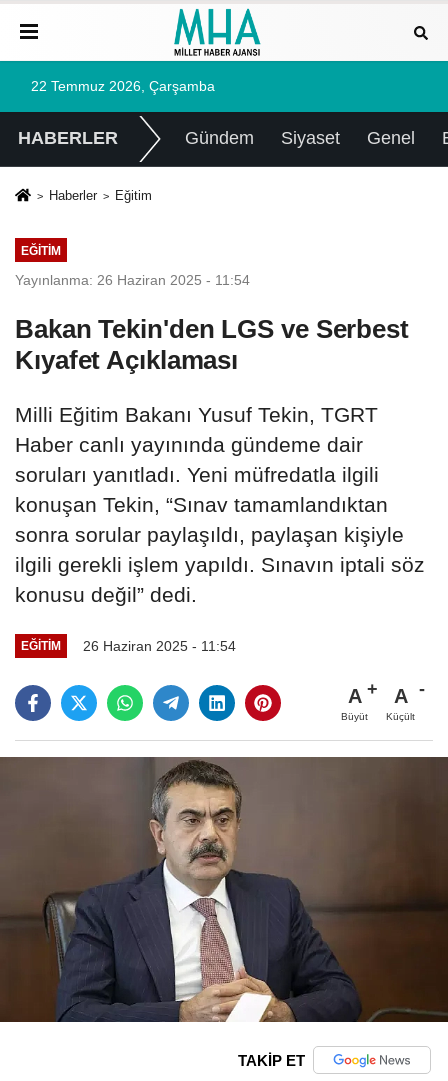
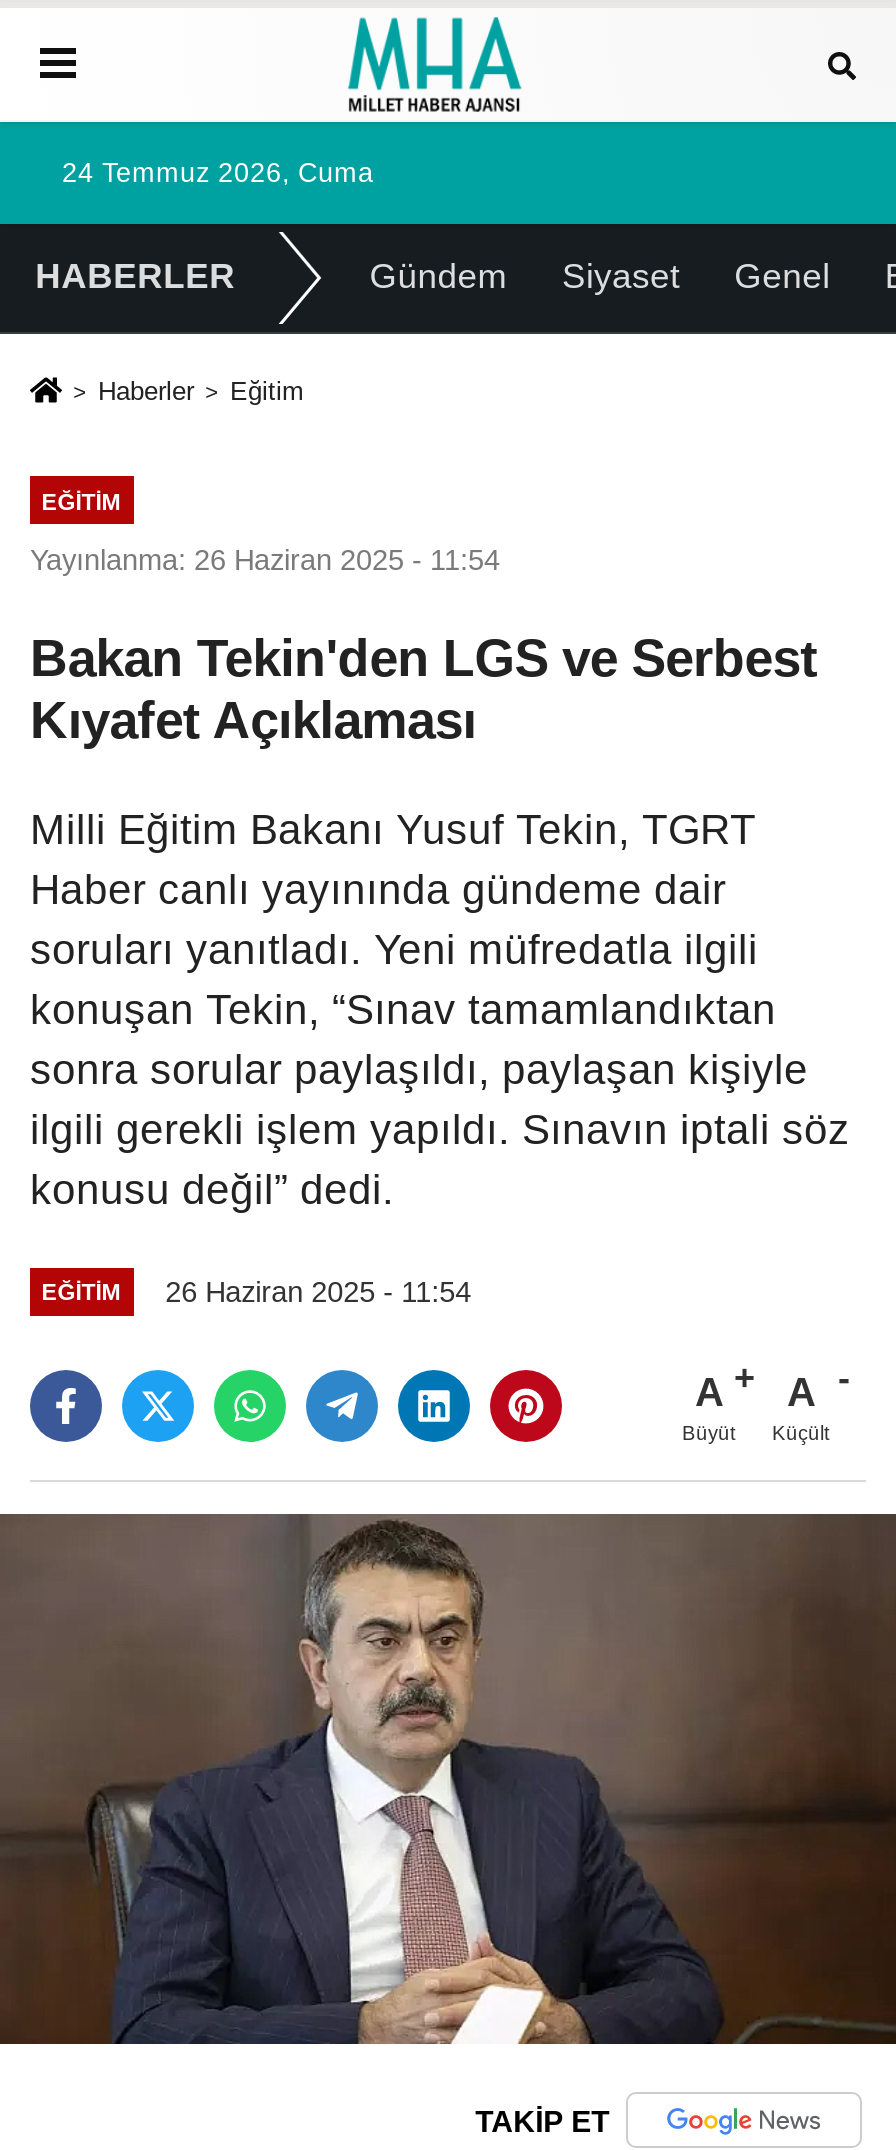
[31,79,215,94] 22 Temmuz 2026, Çarşamba -> [62,158,374,188] 24 Temmuz 2026, Cuma

